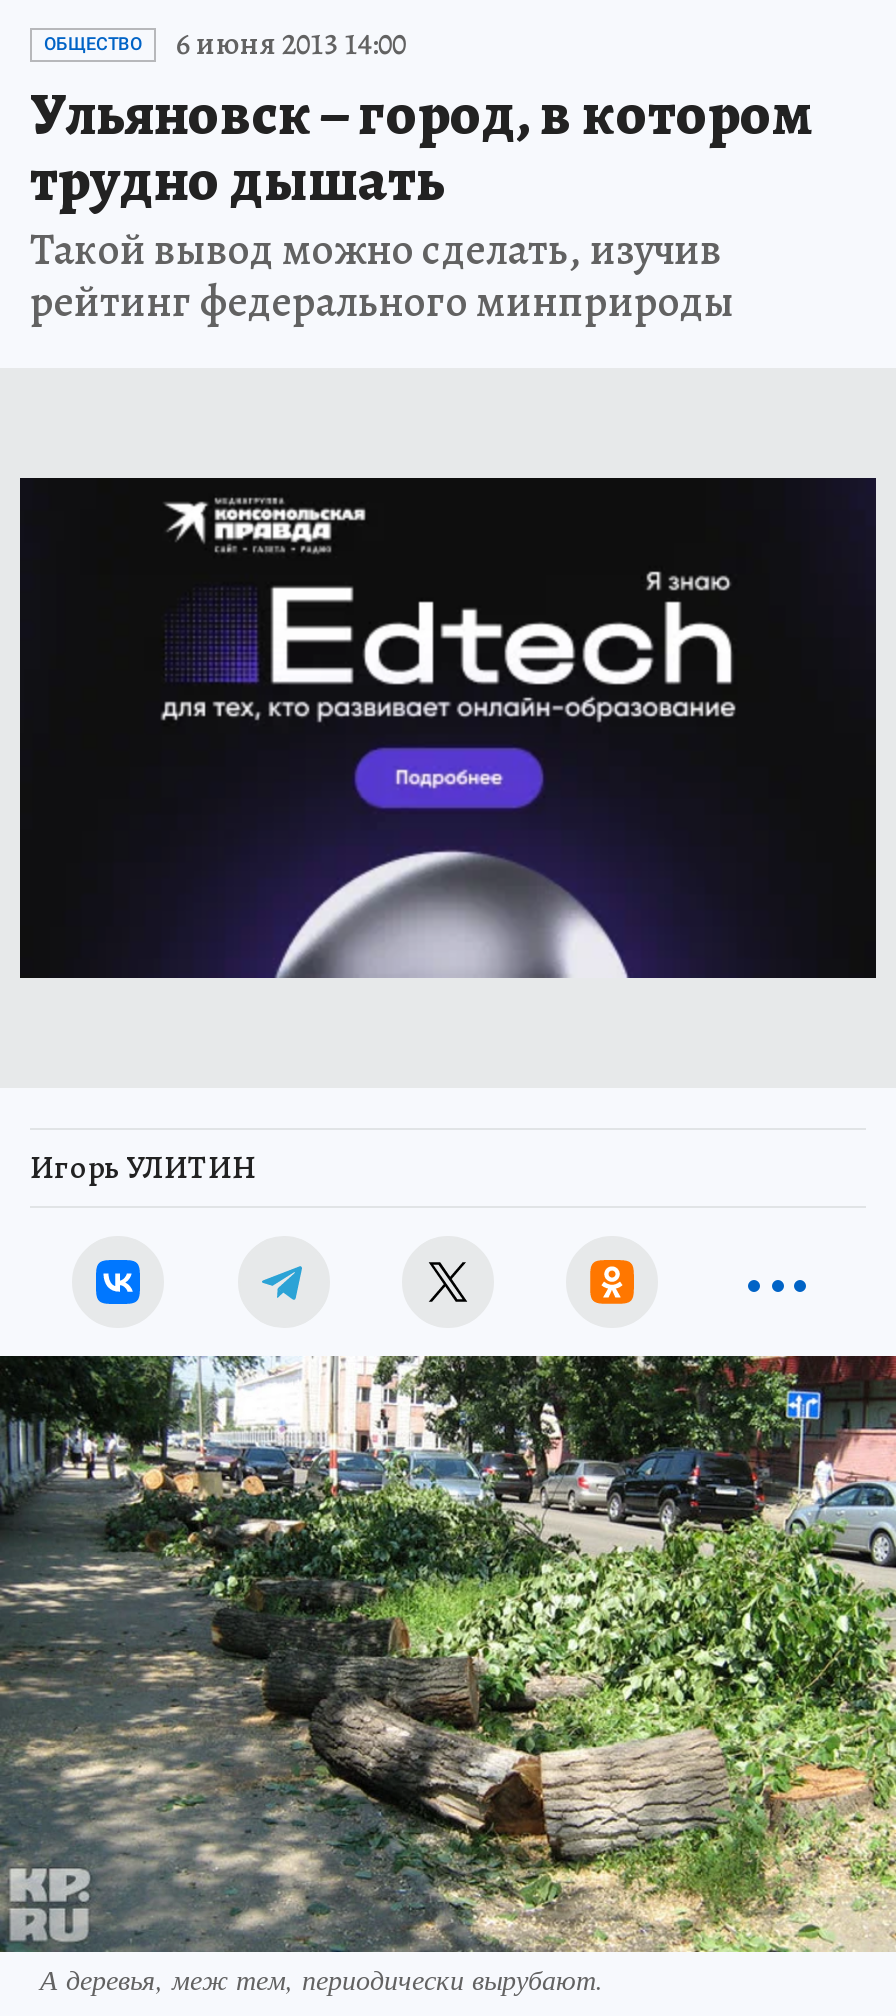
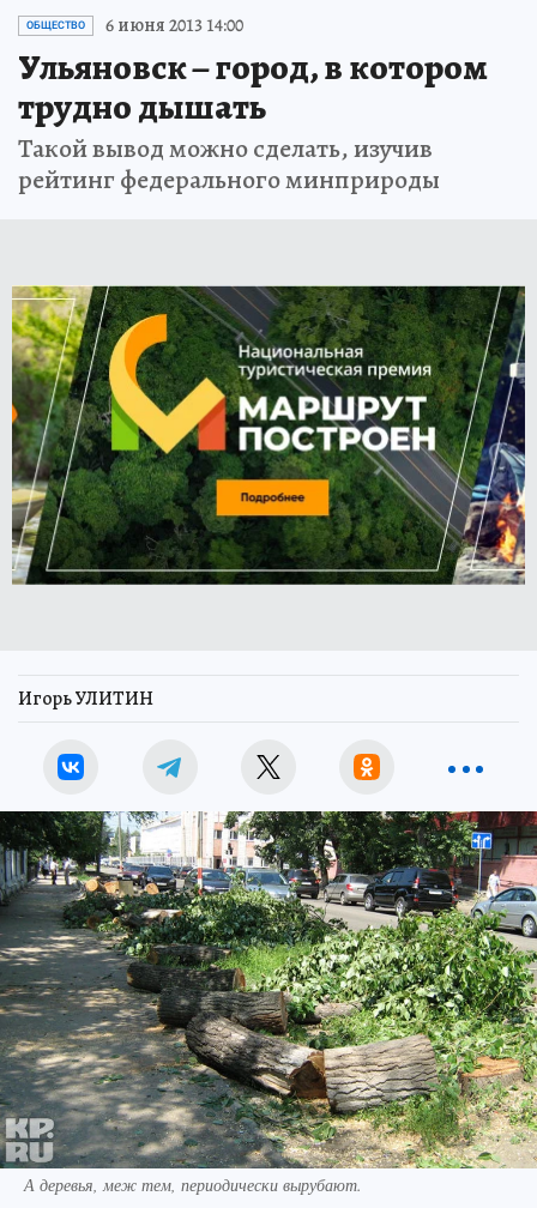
[18,476,878,978] [image] -> [11,285,526,586] [image]

